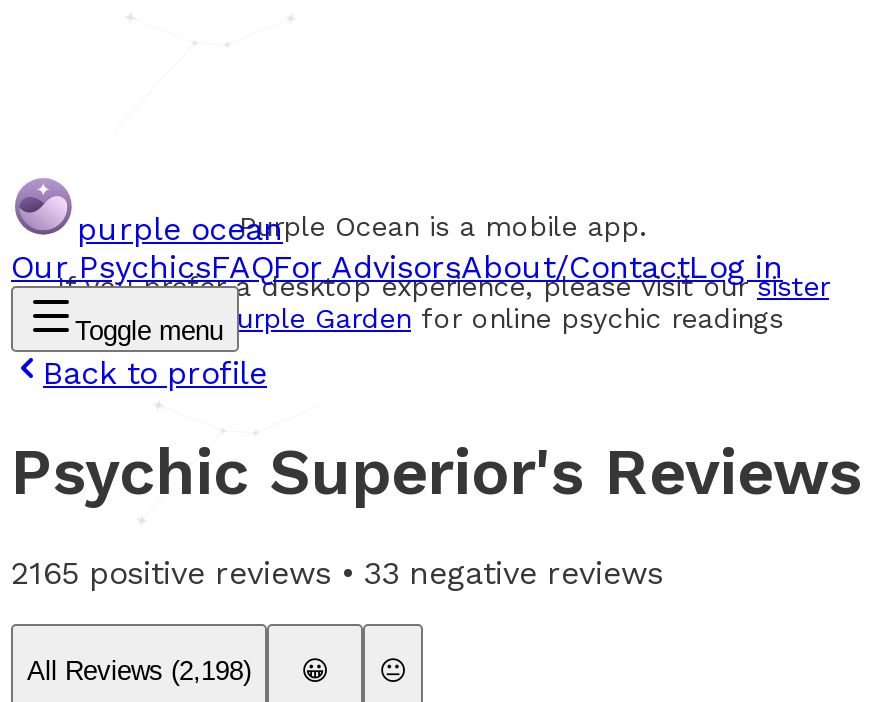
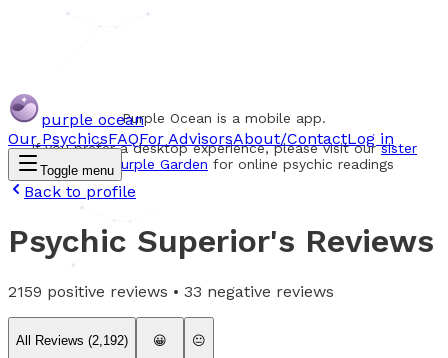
[11,554,663,592] 2165 positive reviews • 33 negative reviews -> [8,282,334,301] 2159 positive reviews • 33 negative reviews
[27,656,251,686] All Reviews (2,198) -> [16,333,128,348] All Reviews (2,192)

